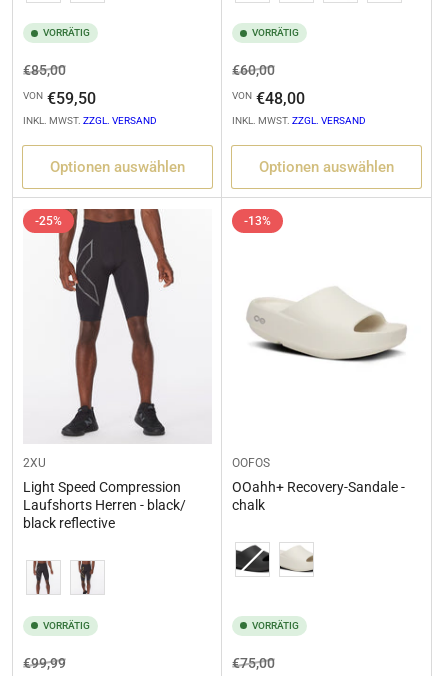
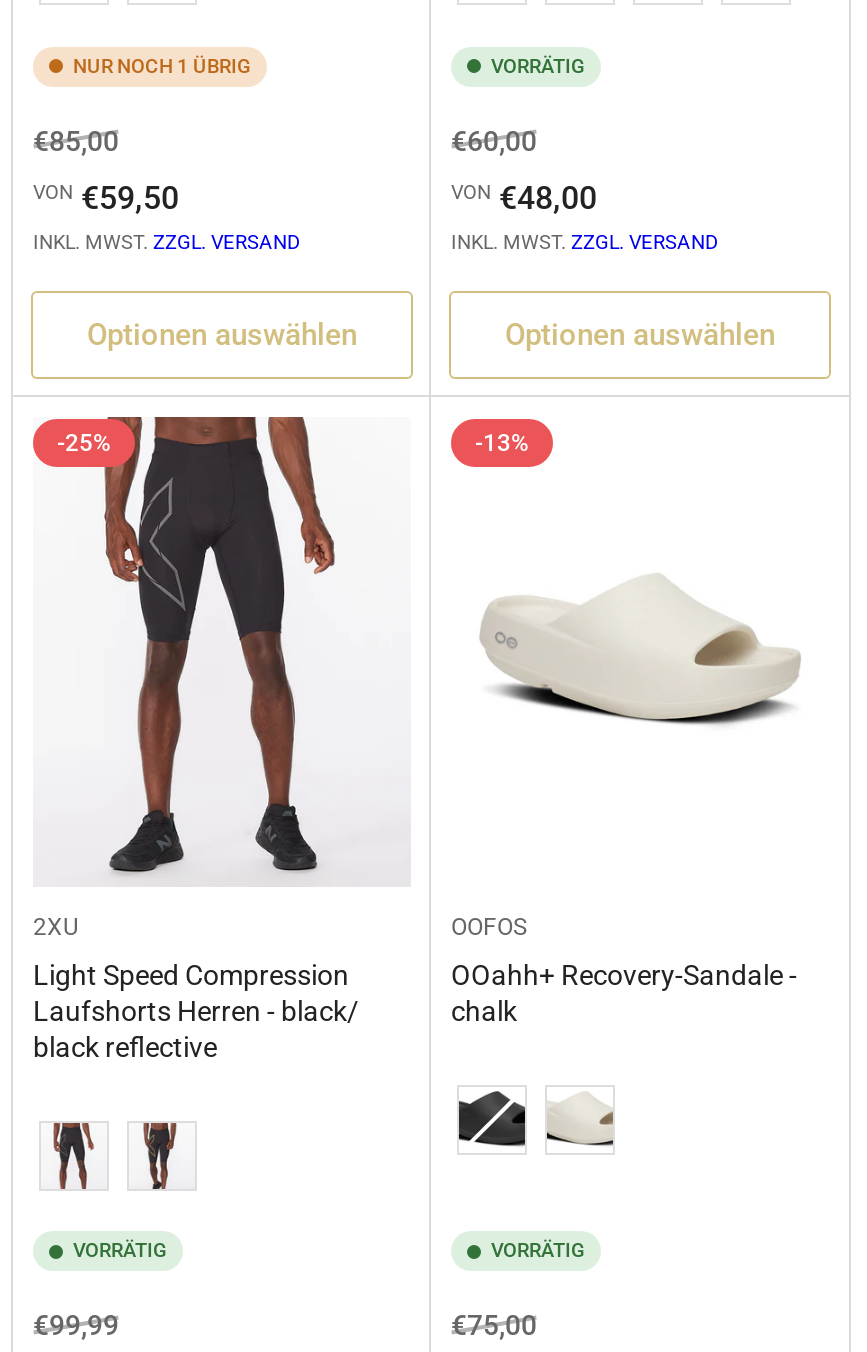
[43,27,90,38] VORRÄTIG -> [73,54,251,76] NUR NOCH 1 ÜBRIG

